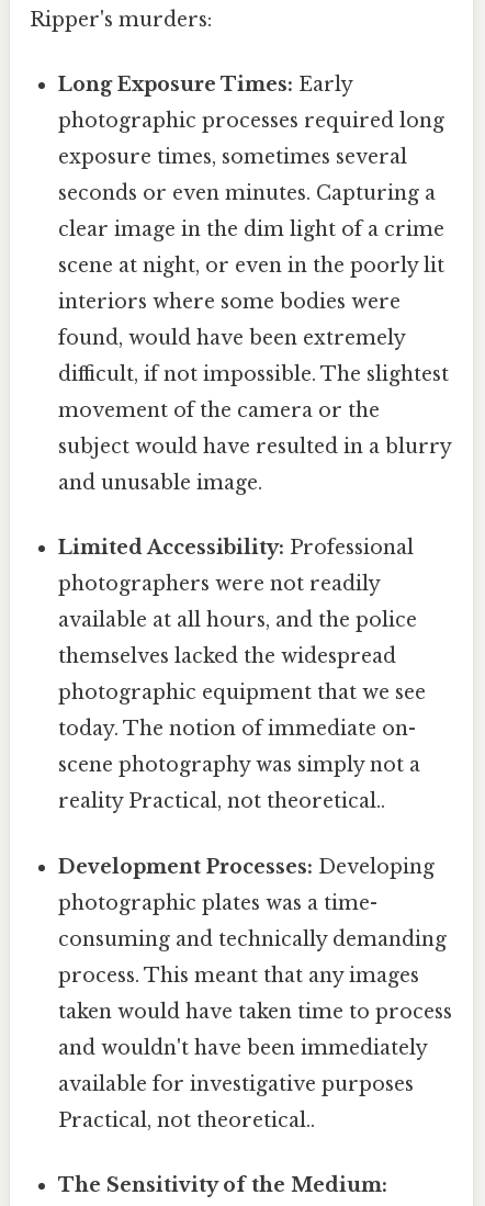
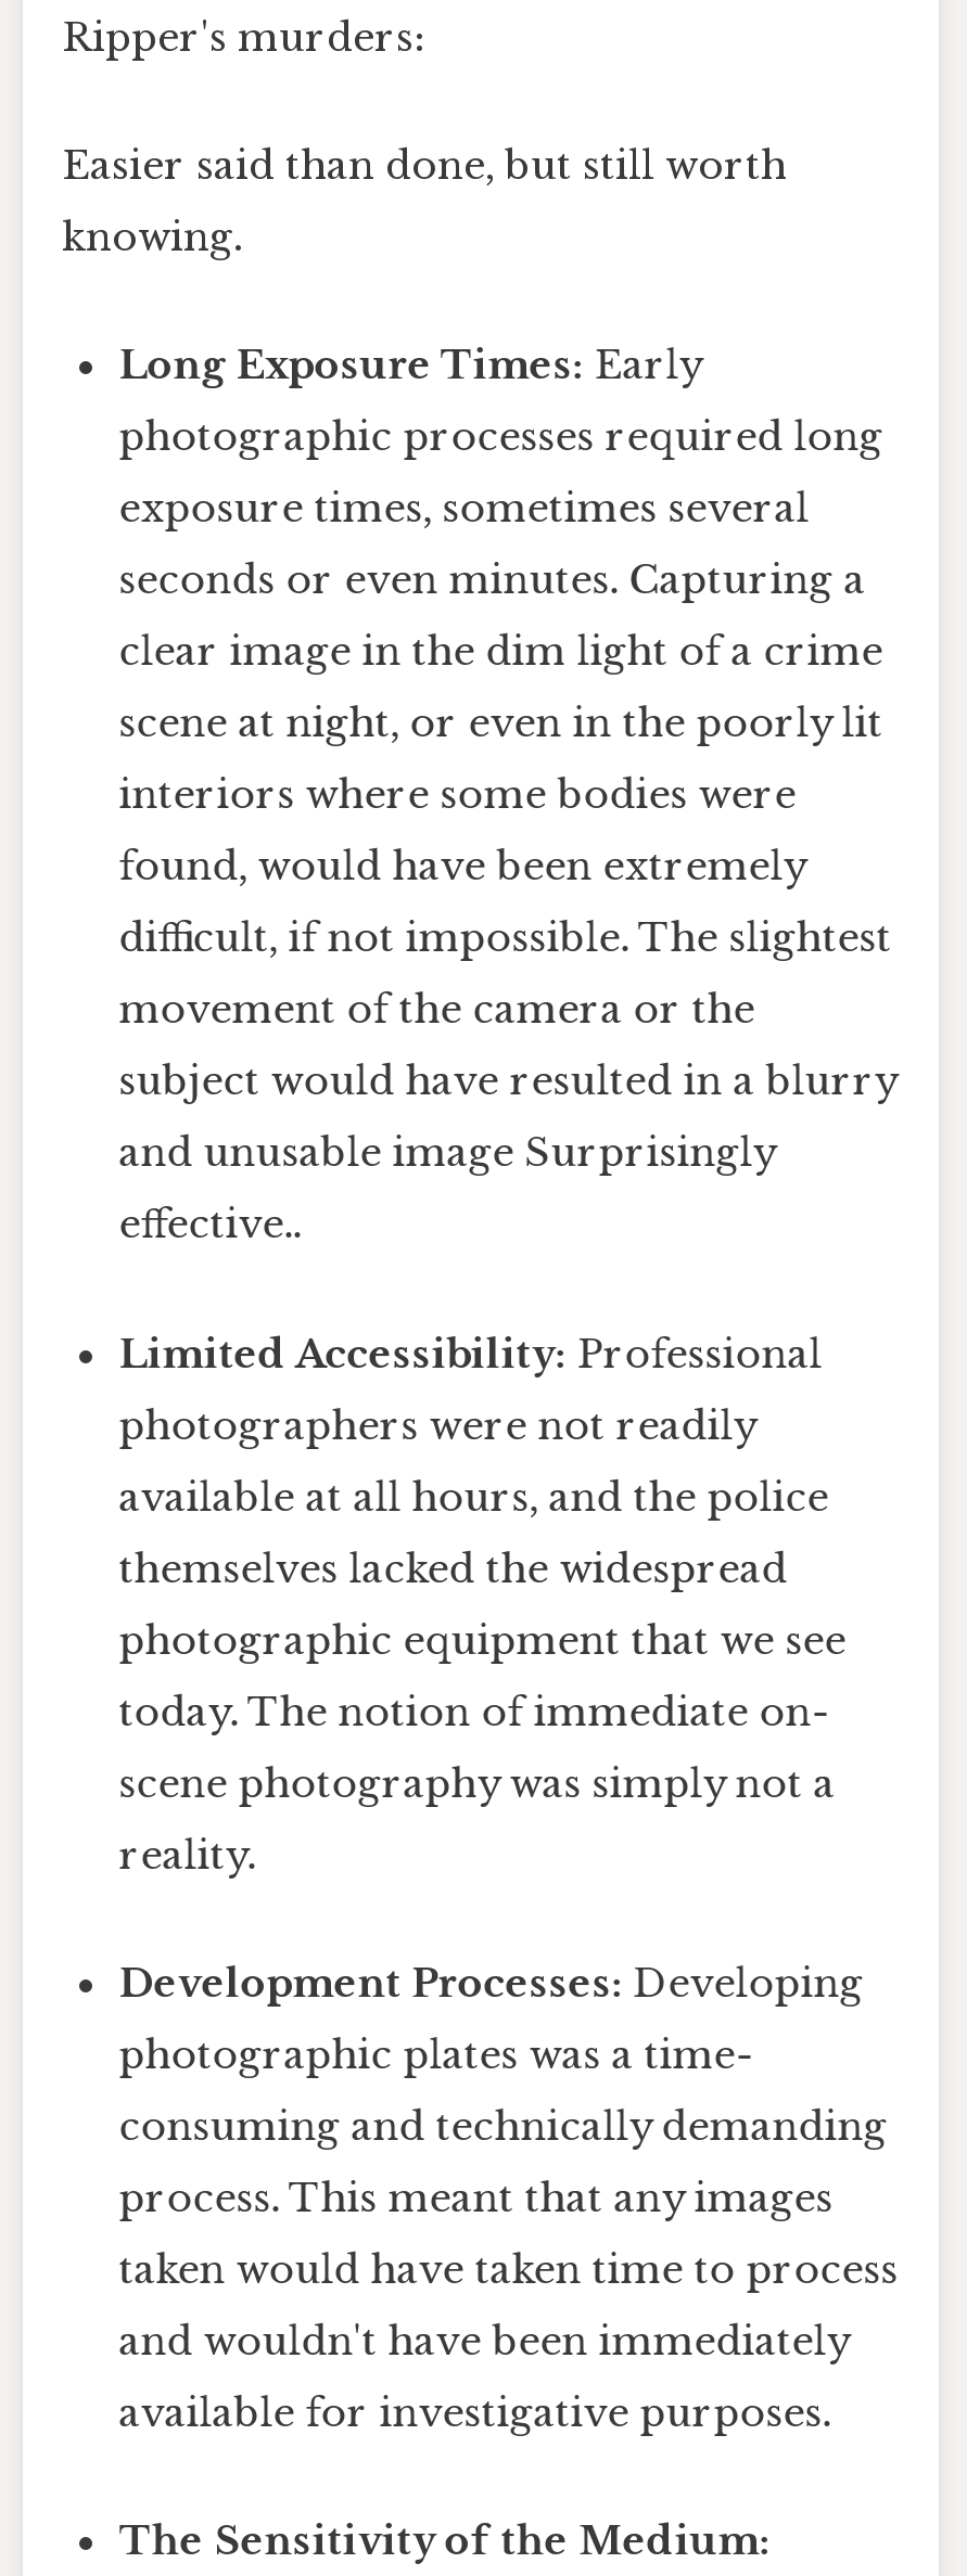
none -> [62,143,787,262] Easier said than done, but still worth | knowing.
[58,471,262,495] and unusable image. -> [119,1130,774,1249] and unusable image Surprisingly | effective..
moved [58,536,426,777] -> [119,1330,846,1807]: Limited Accessibility: Professional | photographers were not readily | available at all hours, and the police | themselves lacked the widespread | photographic equipment that we see | today. The notion of immediate on- | scene photography was simply not a
[58,789,385,814] reality Practical, not theoretical.. -> [119,1831,255,1879] reality.
moved [58,855,452,1060] -> [119,1960,898,2365]: Development Processes: Developing | photographic plates was a time- | consuming and technically demanding | process. This meant that any images | taken would have taken time to process | and wouldn't have been immediately
[58,1072,414,1132] available for investigative purposes | Practical, not theoretical.. -> [119,2389,831,2437] available for investigative purposes.

